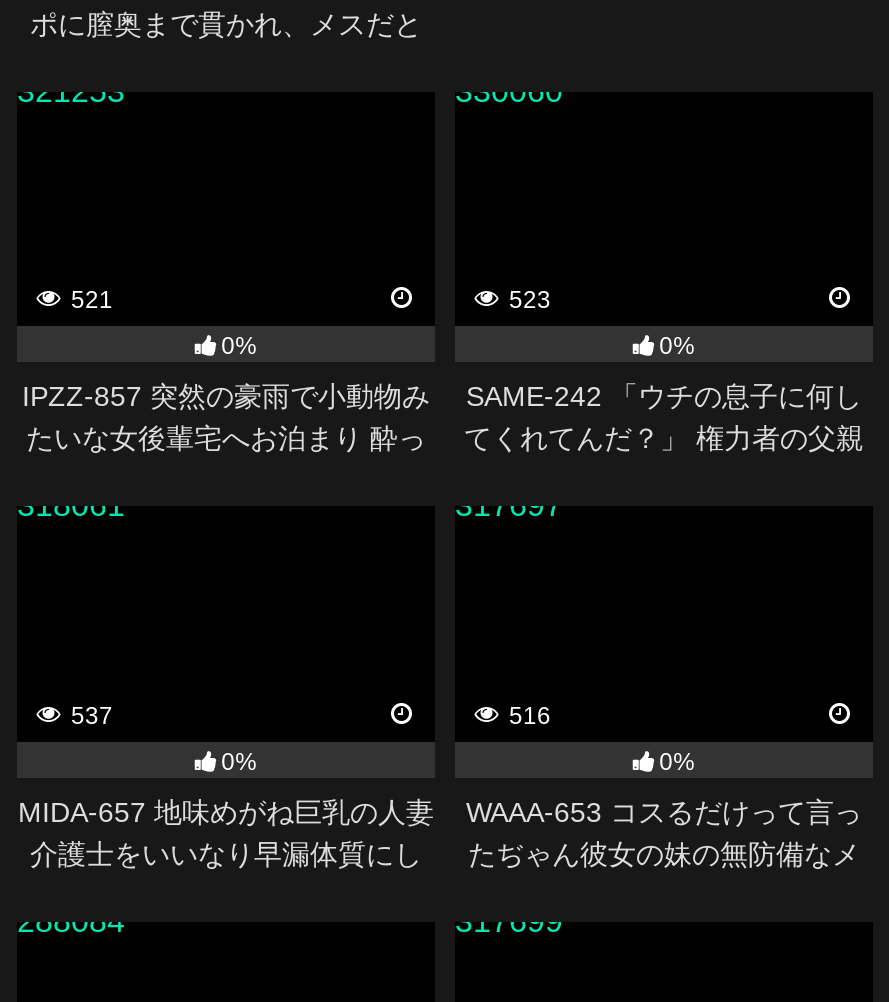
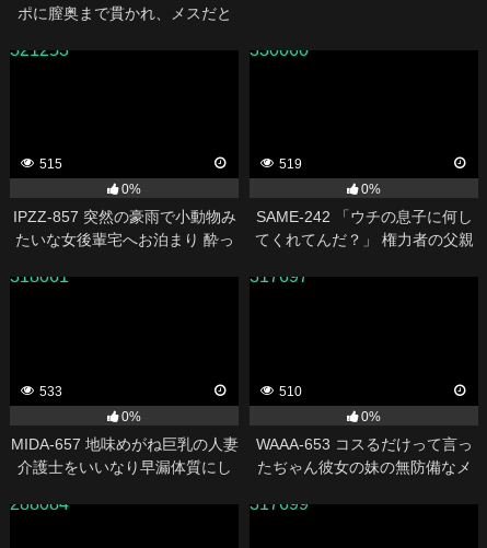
[65,286,113,314] 521 -> [36,156,62,172] 515
[503,286,551,314] 523 -> [276,156,302,172] 519
[65,701,113,729] 537 -> [36,383,62,399] 533
[503,701,551,729] 516 -> [276,383,302,399] 510

